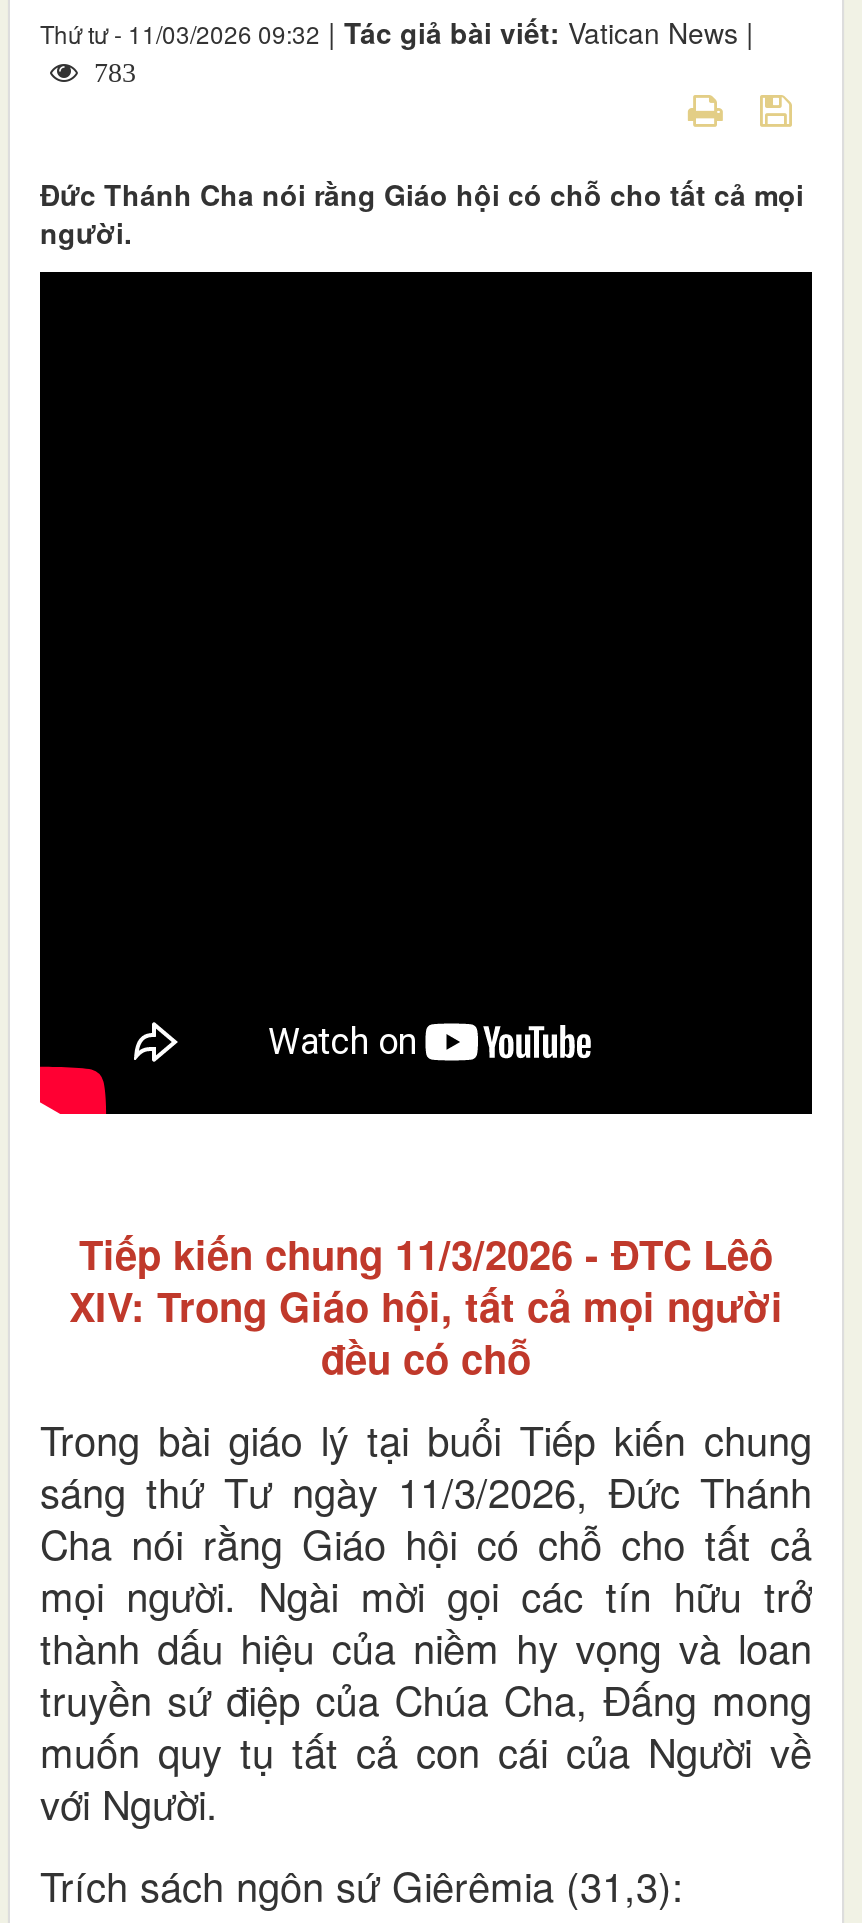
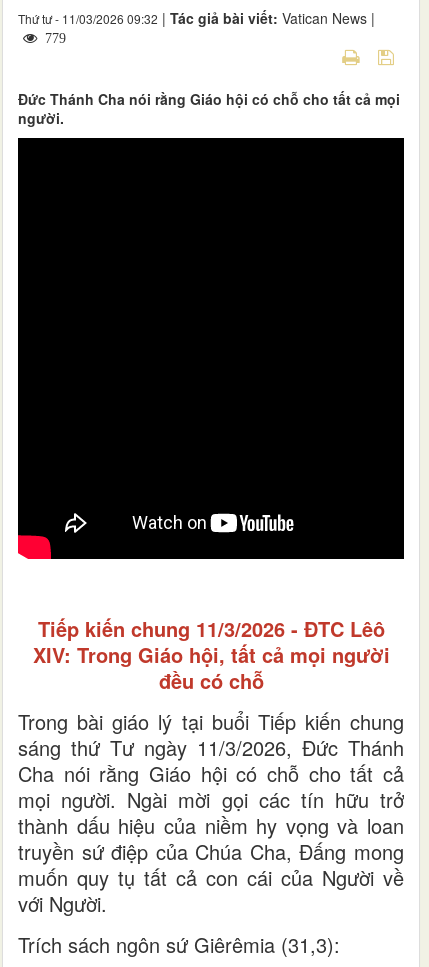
[78,57,136,85] 783 -> [37,30,66,44] 779

